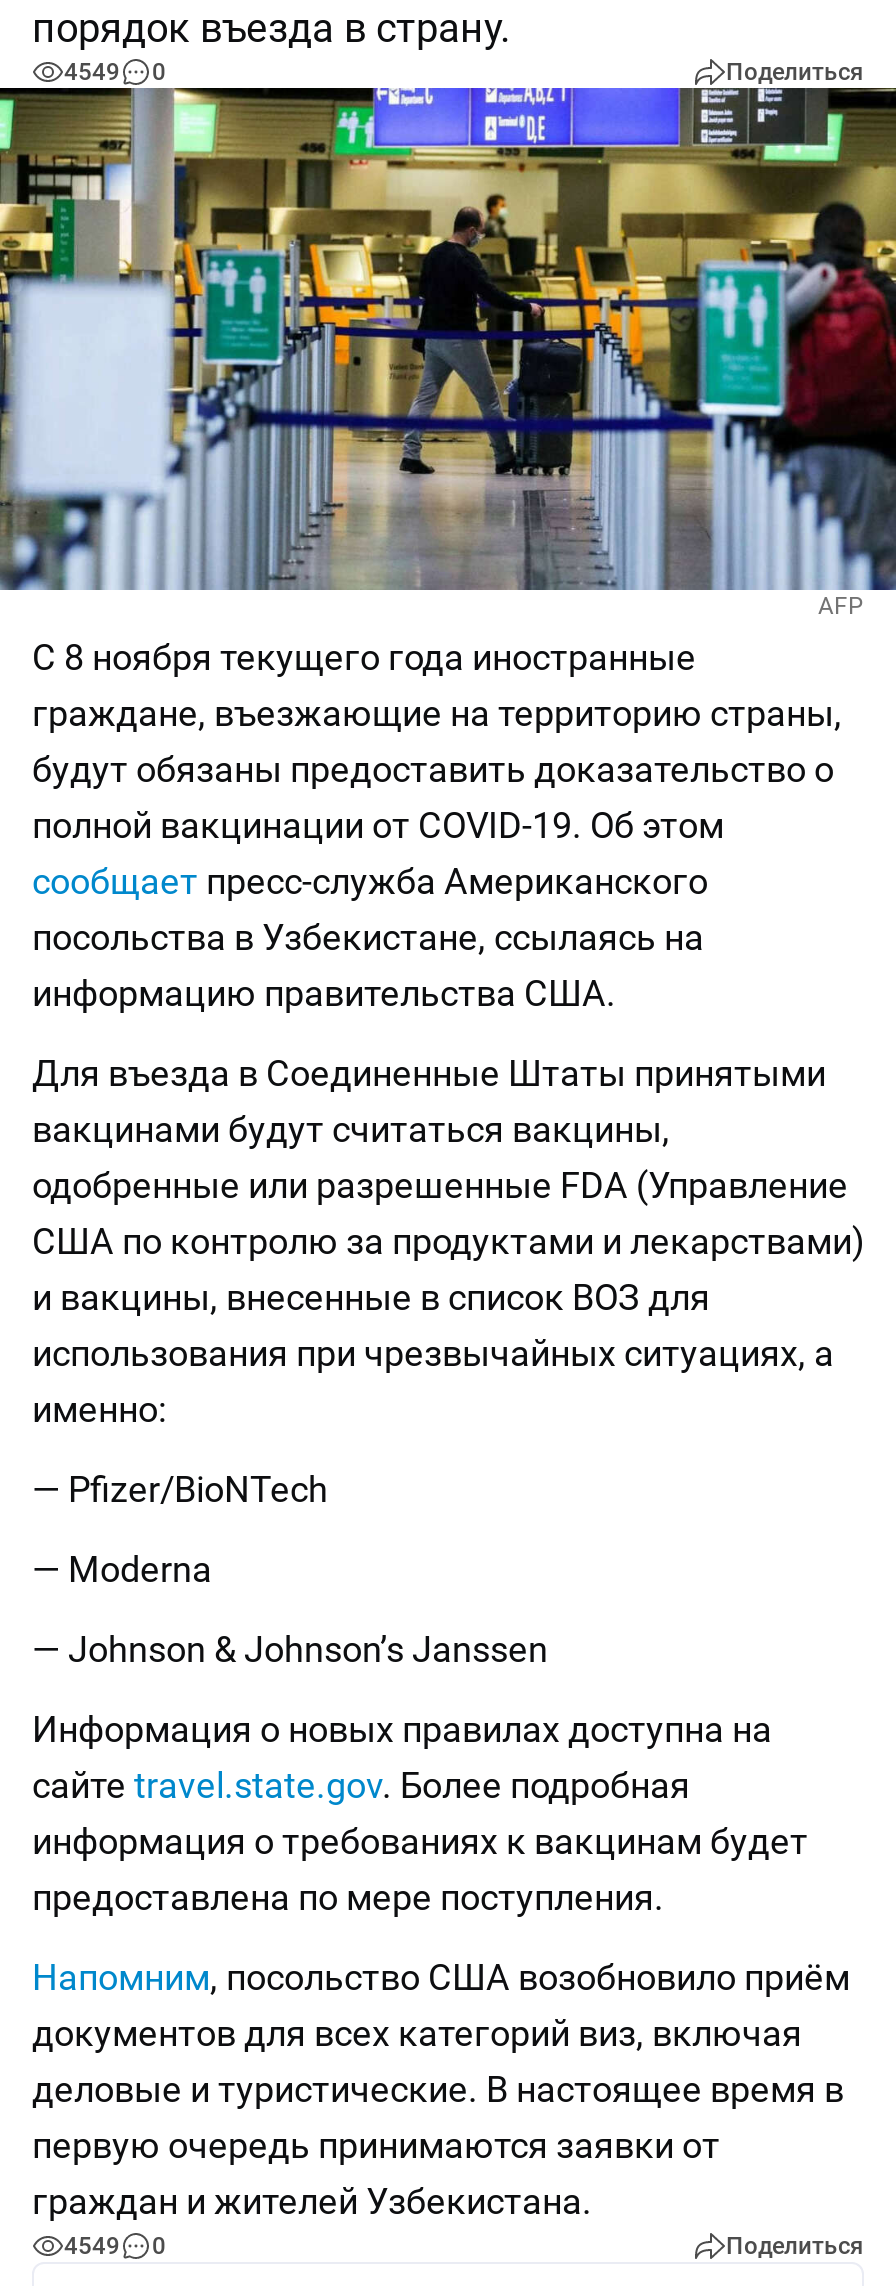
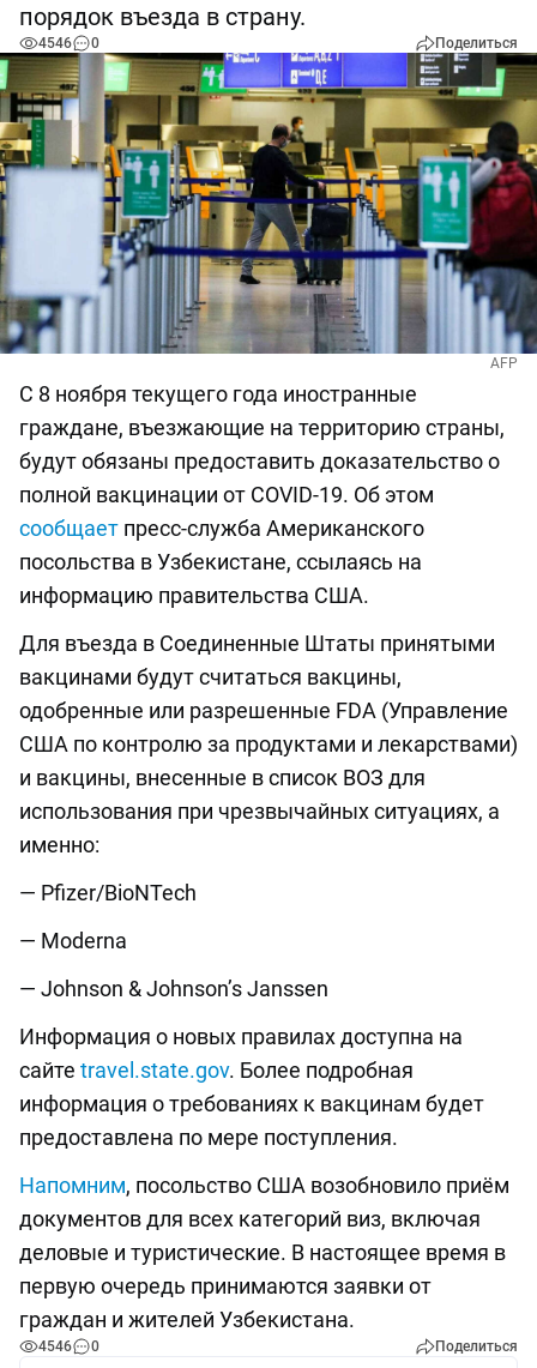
[64,58,166,86] 4549 0 -> [38,35,99,52] 4546 0
[64,2232,166,2260] 4549 0 -> [38,1338,99,1355] 4546 0

